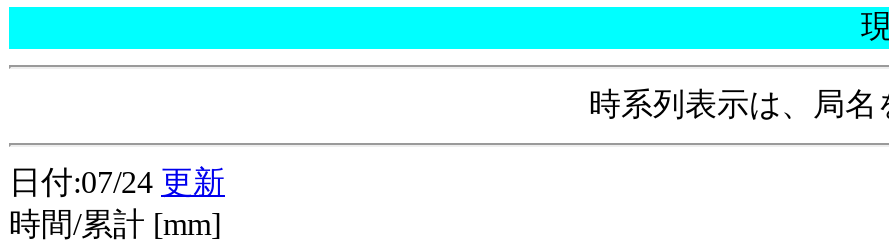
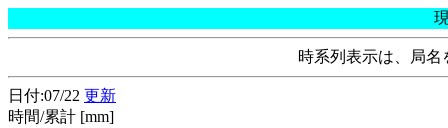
[9,165,225,199] 日付:07/24更新 -> [8,87,116,104] 日付:07/22更新

